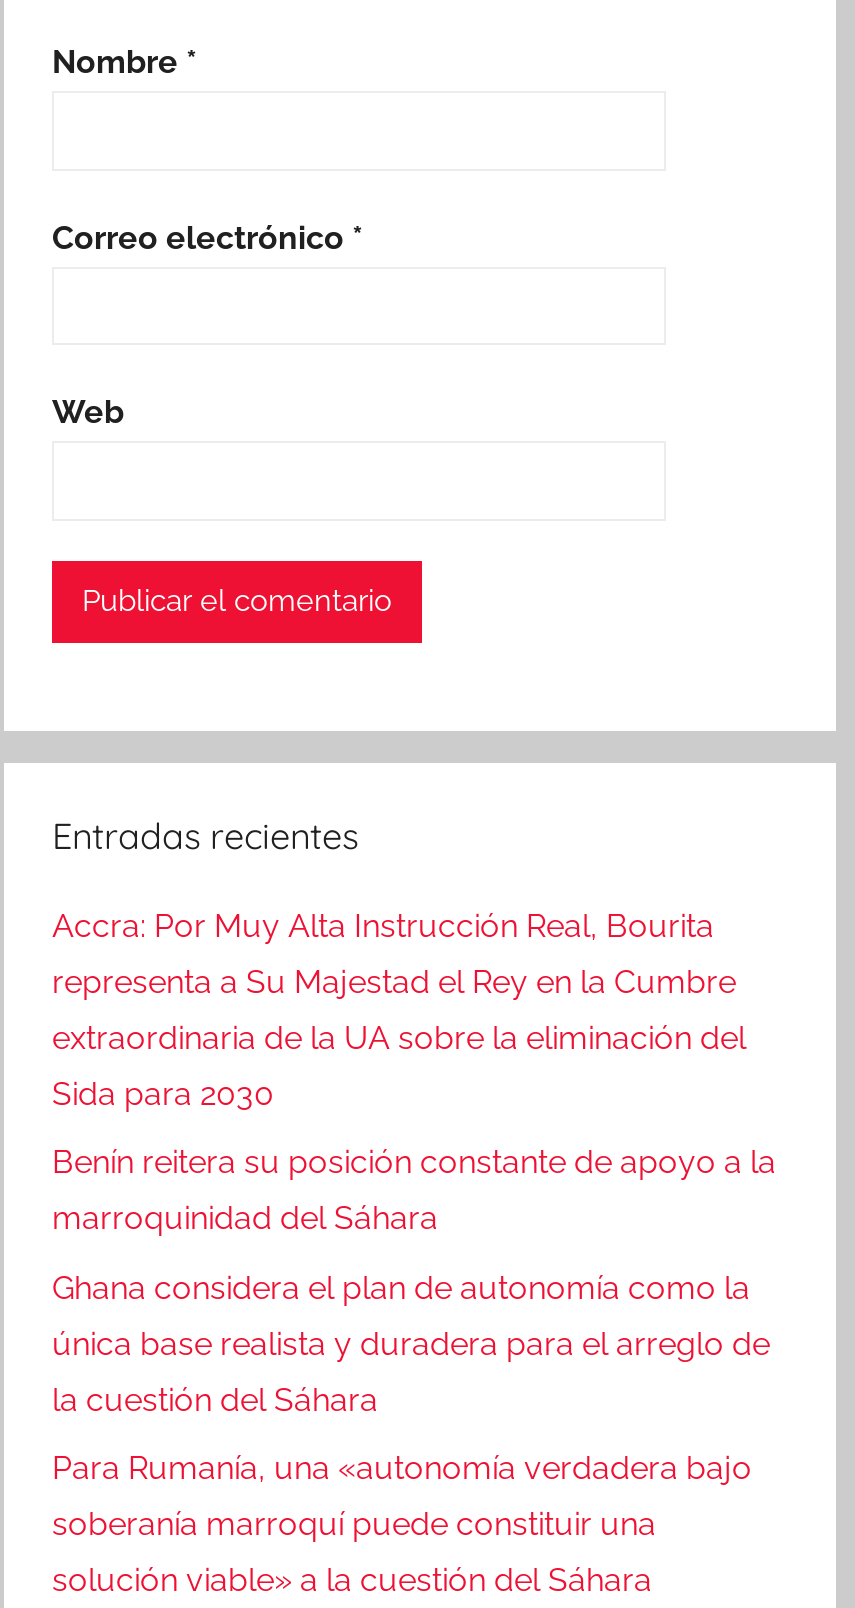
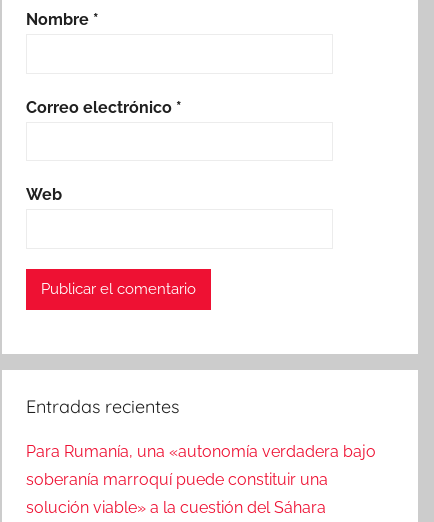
[52,907,776,1418] Accra: Por Muy Alta Instrucción Real, Bourita | representa a Su Majestad el Rey en la Cumbre | extraordinaria de la UA sobre la eliminación del | Sida para 2030 | Benín reitera su posición constante de apoyo a la | marroquinidad del Sáhara | Ghana considera el plan de autonomía como la | única base realista y duradera para el arreglo de | la cuestión del Sáhara -> none

